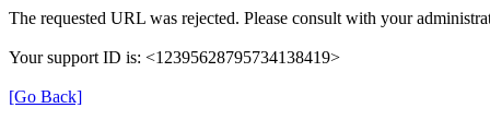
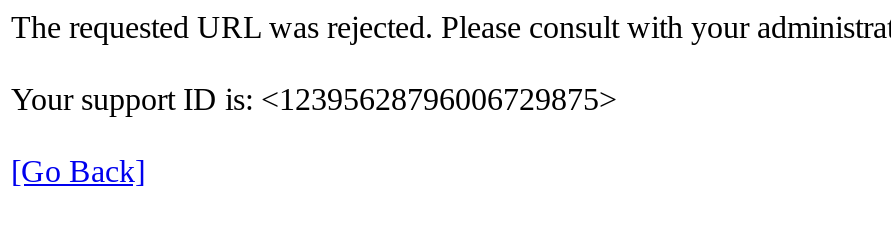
[9,48,340,67] Your support ID is: <12395628795734138419> -> [11,82,617,116] Your support ID is: <12395628796006729875>

